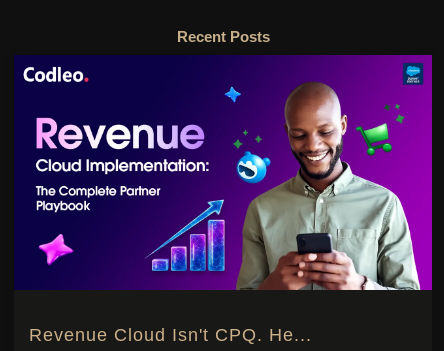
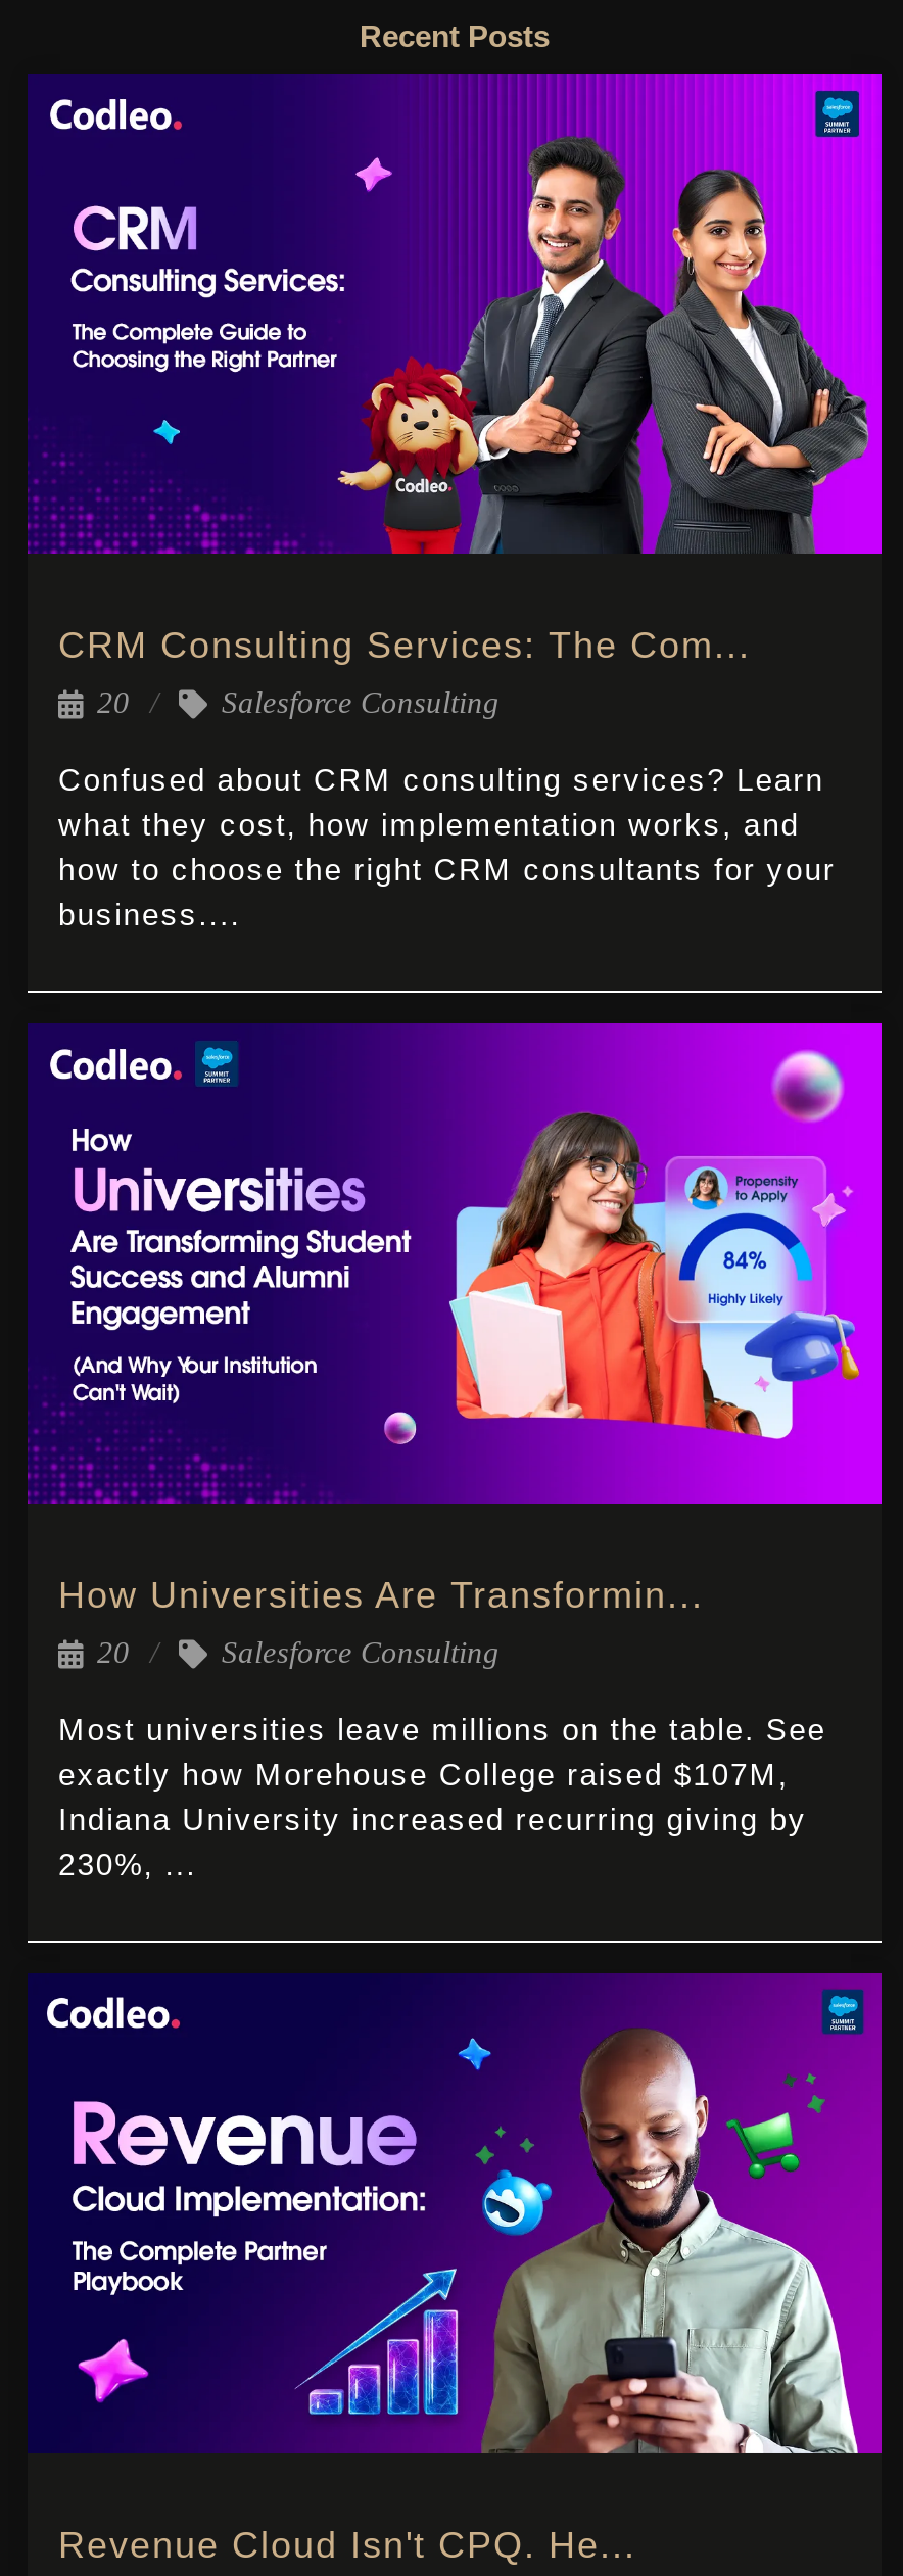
none -> [26,1021,884,1882] [image] | How Universities Are Transformin... | 20 | Salesforce Consulting | Most universities leave millions on the table. See | exactly how Morehouse College raised $107M, | Indiana University increased recurring giving by | 230%, ...
none -> [28,74,882,932] [image] | CRM Consulting Services: The Com... | 20 | Salesforce Consulting | Confused about CRM consulting services? Learn | what they cost, how implementation works, and | how to choose the right CRM consultants for your | business....

